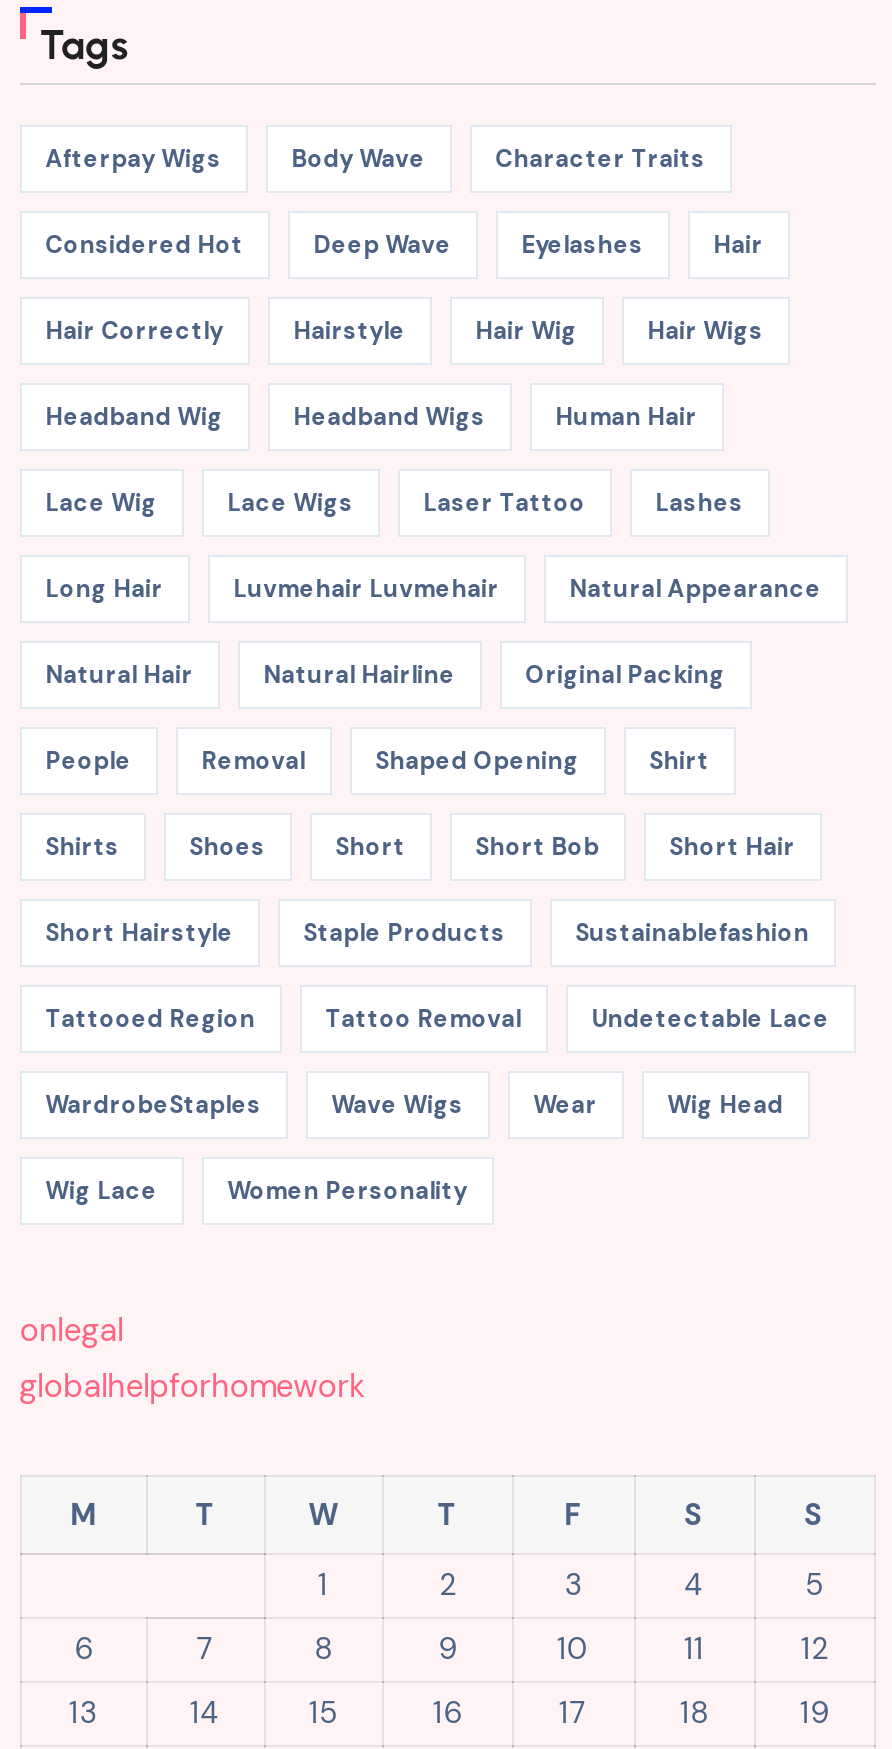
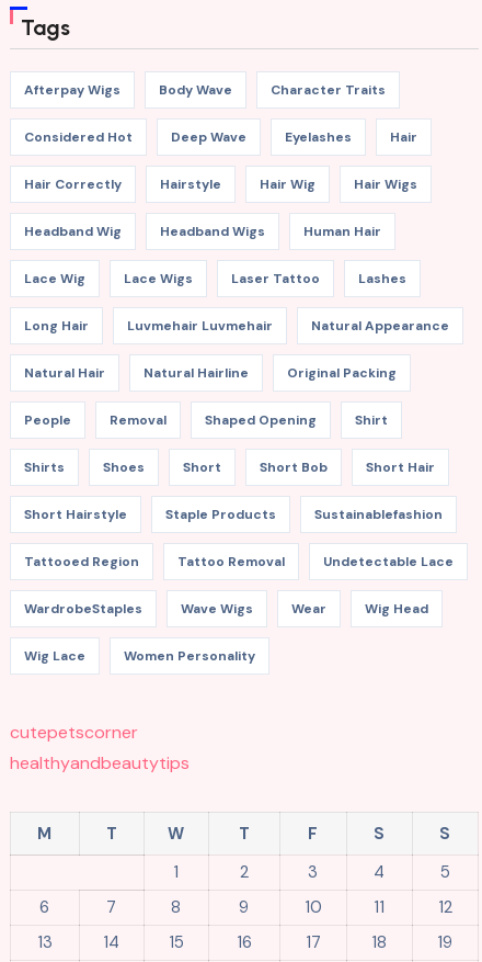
[19,1309,365,1407] onlegal | globalhelpforhomework -> [9,721,189,775] cutepetscorner | healthyandbeautytips

